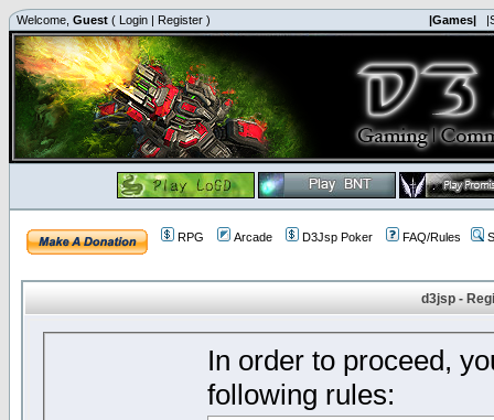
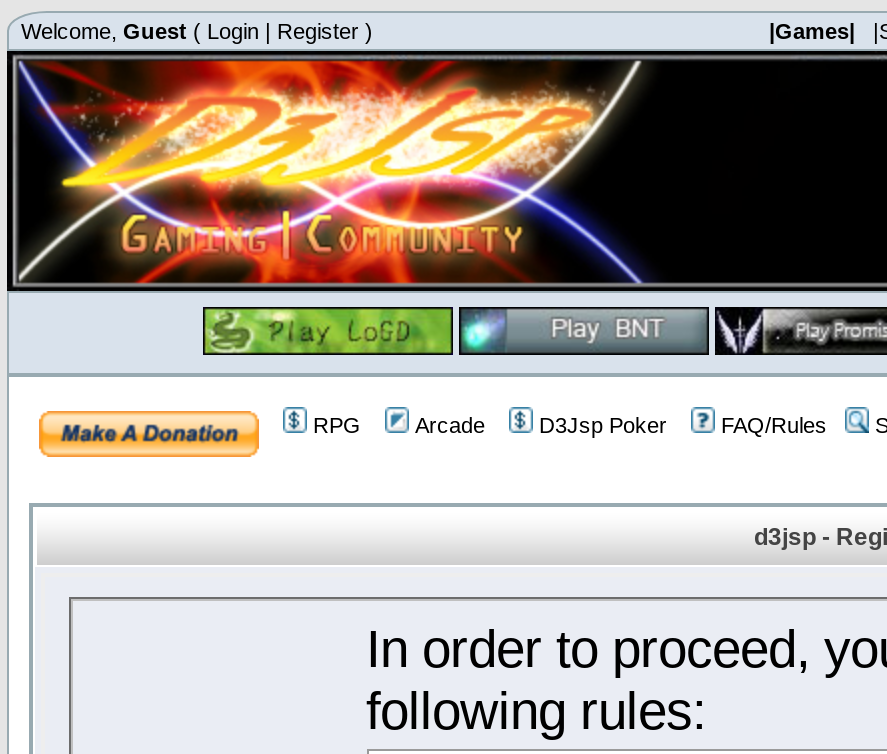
[14,35,491,159] [image] -> [17,59,881,285] [image]

